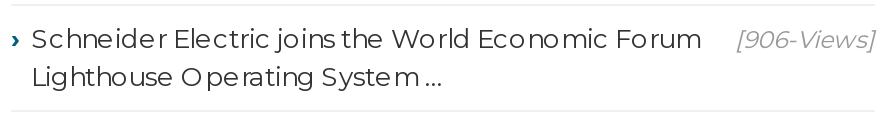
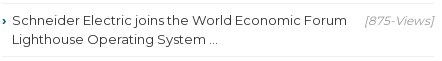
[31,22,875,54] Schneider Electric joins the World Economic Forum [906-Views] -> [12,12,434,28] Schneider Electric joins the World Economic Forum [875-Views]

